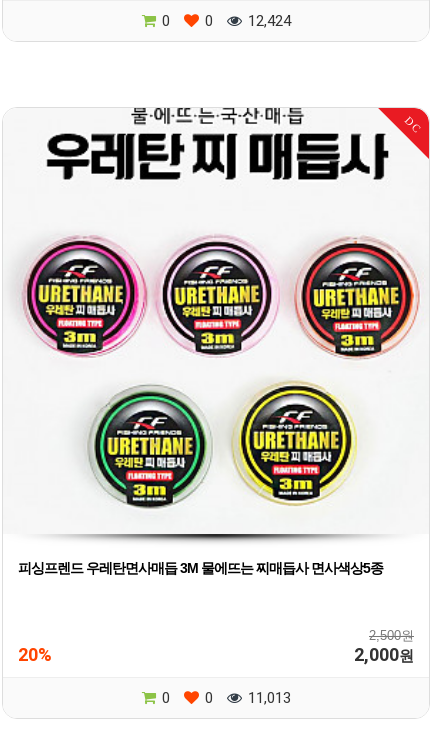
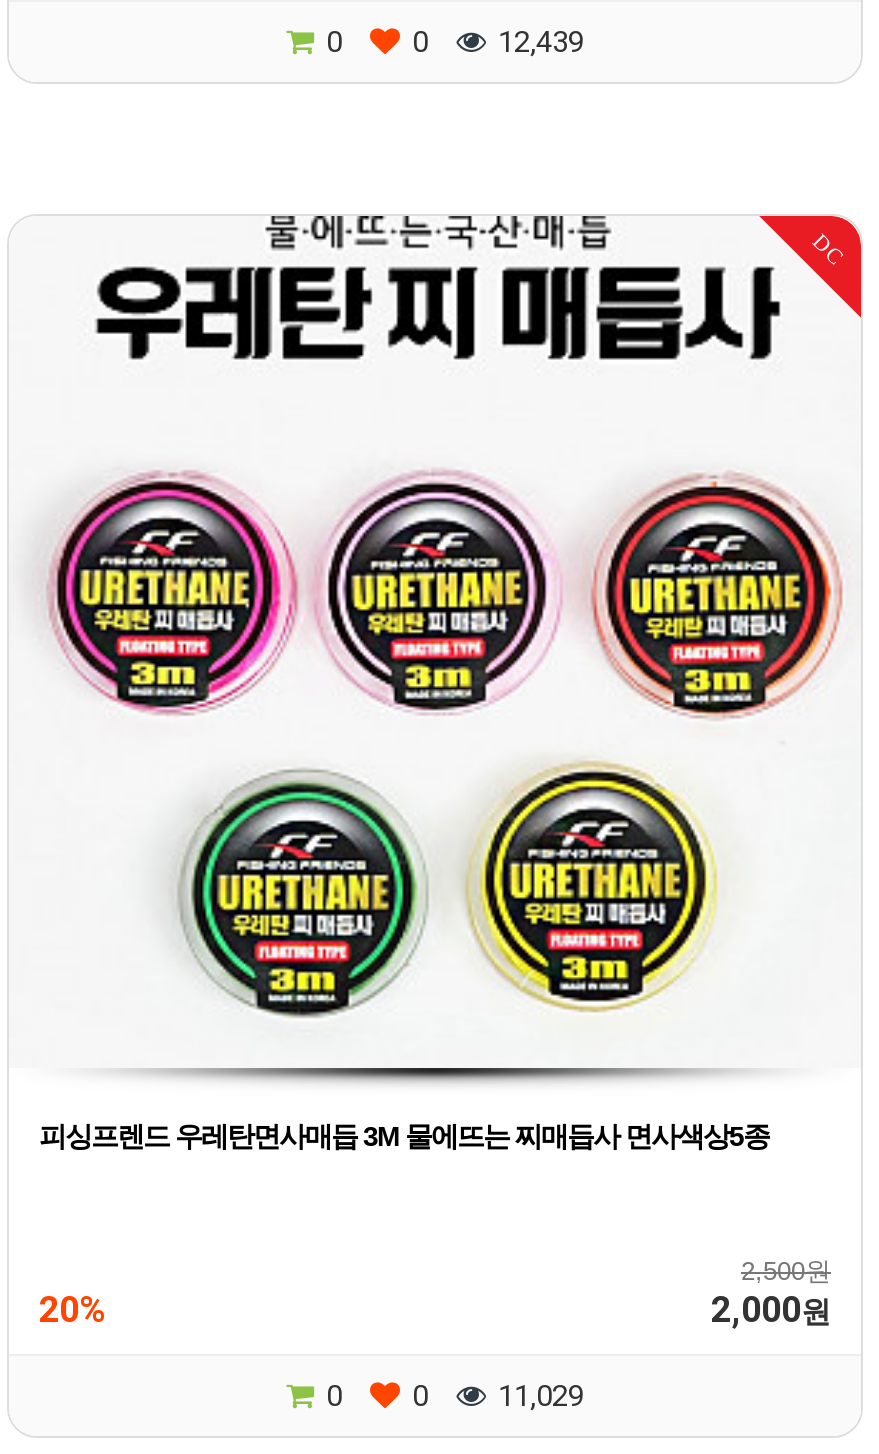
[157,12,290,30] 0 0 12,424 -> [318,24,584,60] 0 0 12,439
[157,689,290,707] 0 0 11,013 -> [318,1378,584,1414] 0 0 11,029

